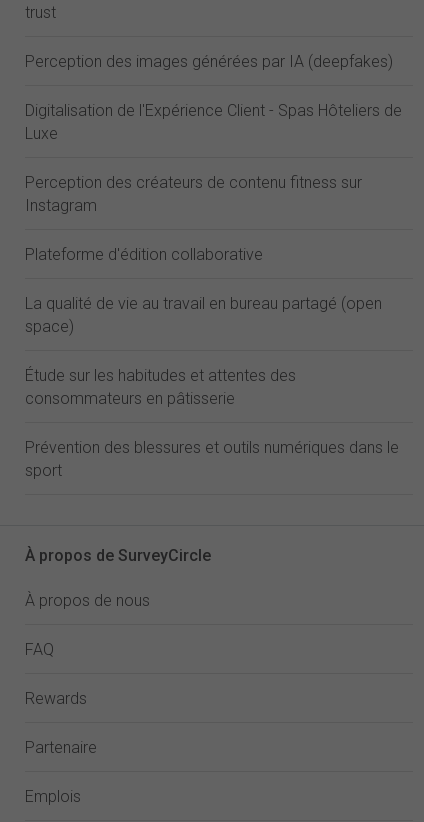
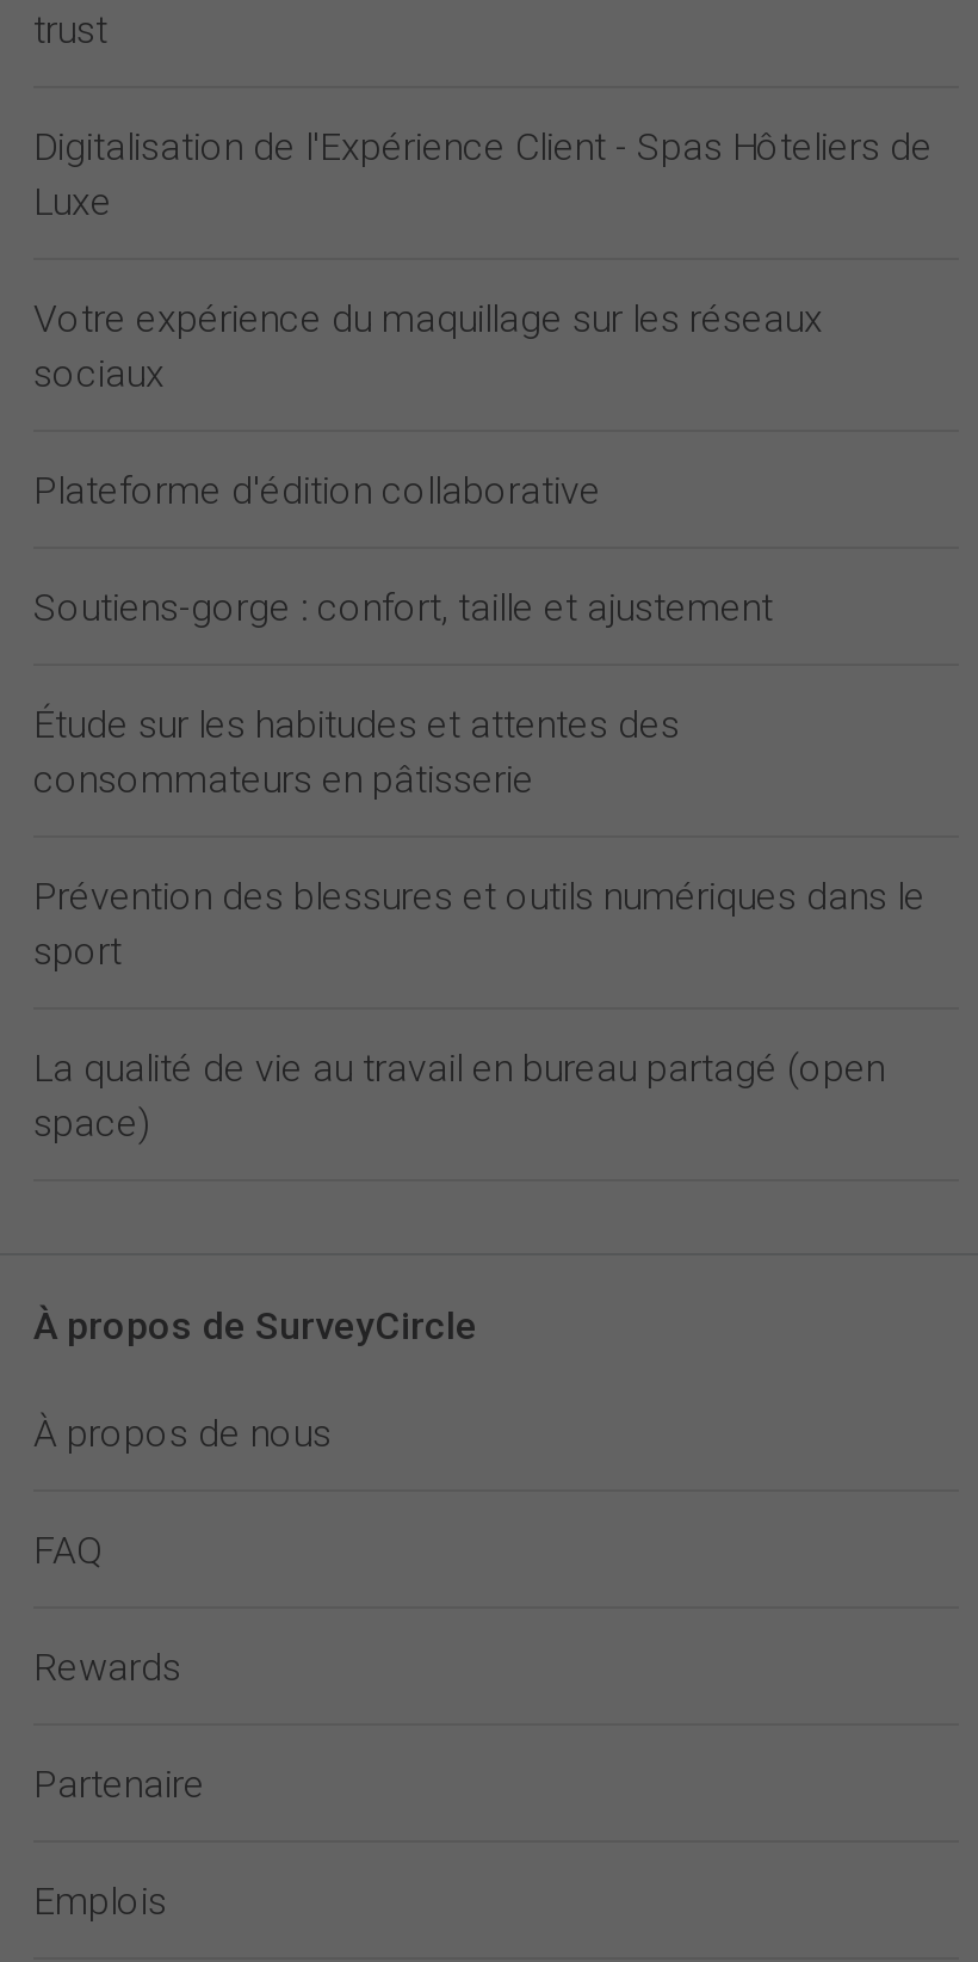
[25,52,393,71] Perception des images générées par IA (deepfakes) -> none
moved [25,101,402,143] -> [33,124,933,224]: Digitalisation de l'Expérience Client - Spas Hôteliers de | Luxe
[25,173,362,215] Perception des créateurs de contenu fitness sur | Instagram -> [33,296,823,396] Votre expérience du maquillage sur les réseaux | sociaux
moved [25,245,263,264] -> [33,468,601,513]: Plateforme d'édition collaborative
none -> [33,585,773,630] Soutiens-gorge : confort, taille et ajustement
moved [25,294,382,336] -> [33,1045,885,1146]: La qualité de vie au travail en bureau partagé (open | space)
moved [25,366,399,480] -> [33,702,926,974]: Étude sur les habitudes et attentes des | consommateurs en pâtisserie | Prévention des blessures et outils numériques dans le | sport

